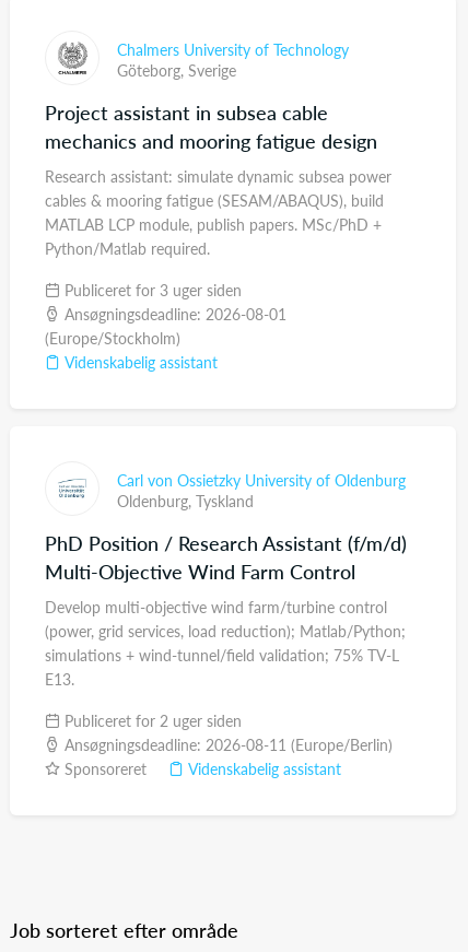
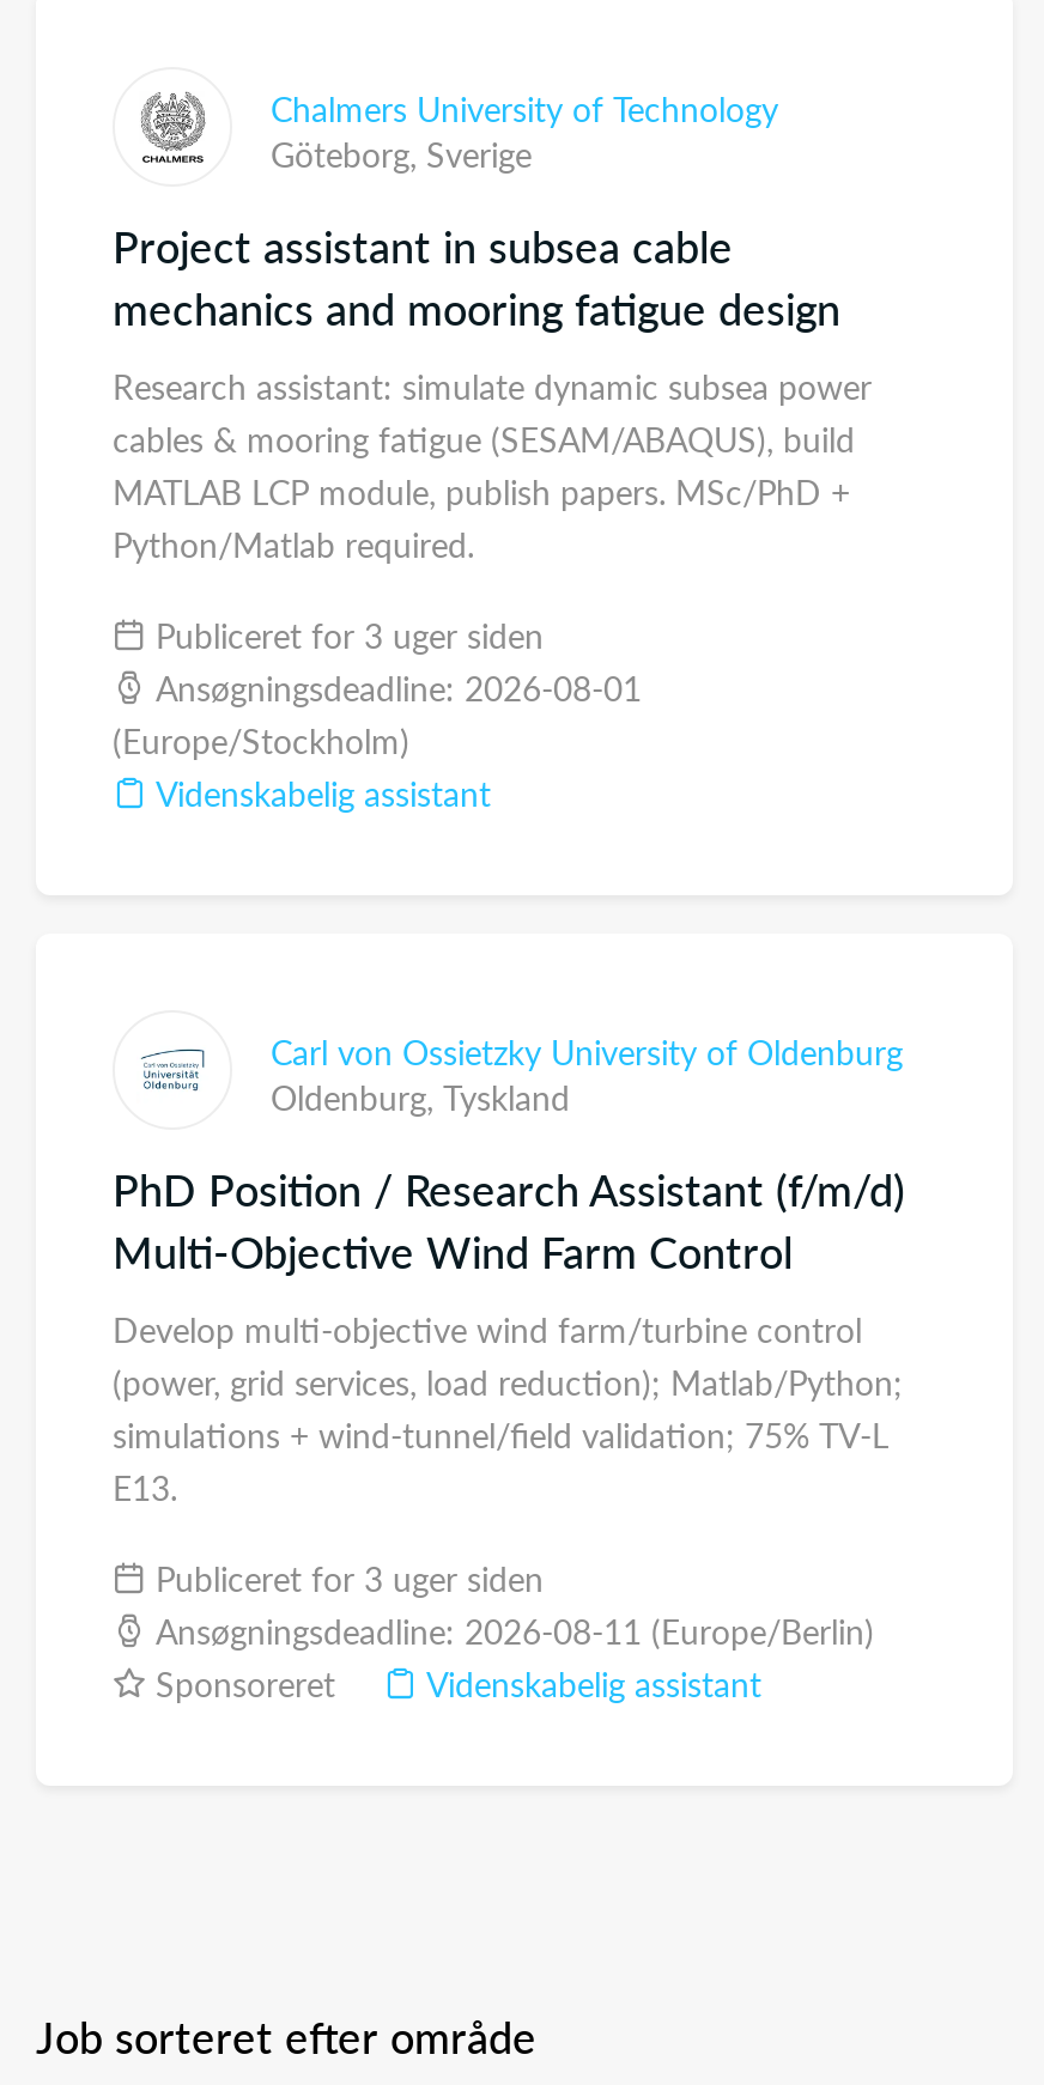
[60,709,242,731] Publiceret for 2 uger siden -> [146,1554,544,1601] Publiceret for 3 uger siden

